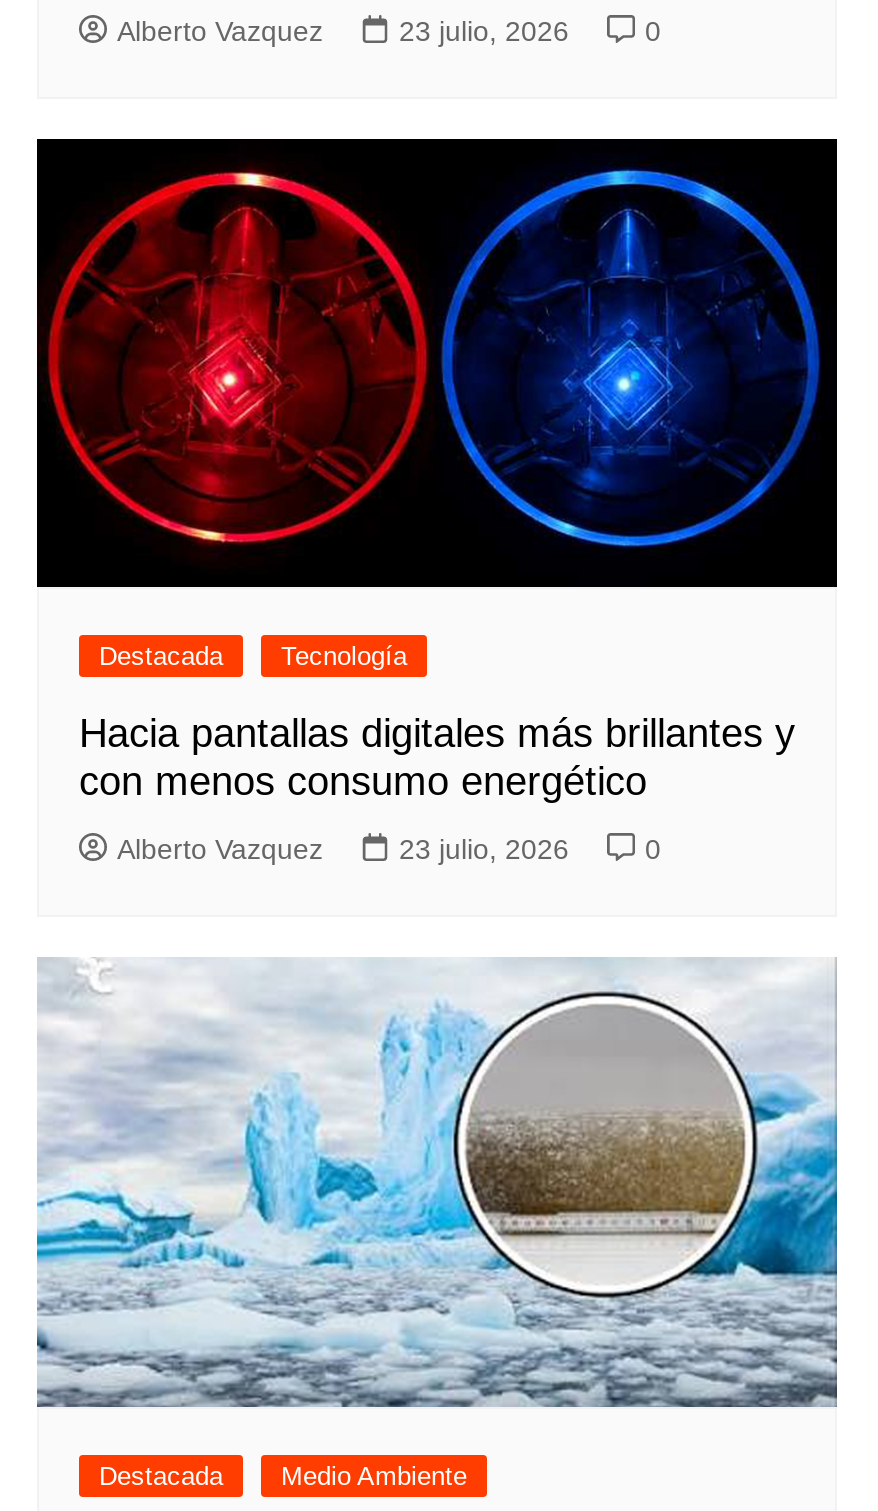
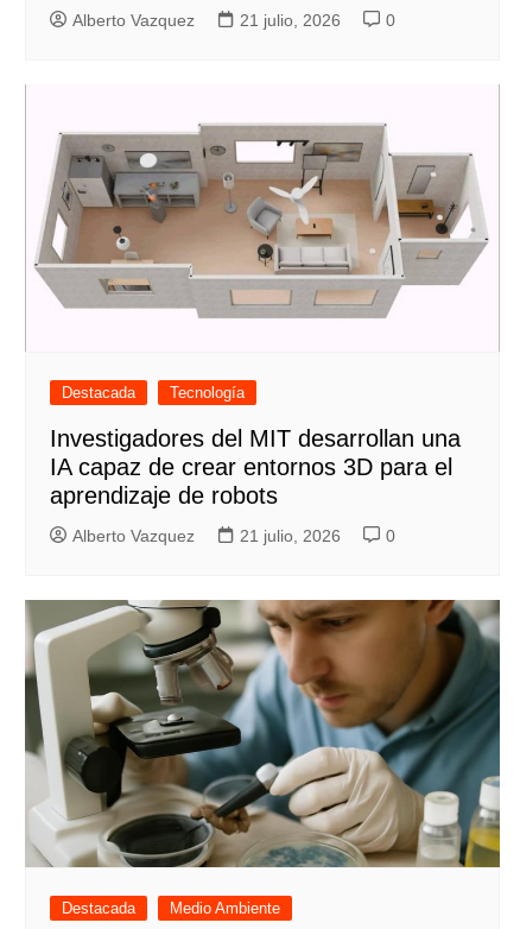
[399,14,569,46] 23 julio, 2026 -> [240,11,341,30] 21 julio, 2026
[35,136,839,590] [image] -> [25,84,500,352] [image]
[79,712,795,804] Hacia pantallas digitales más brillantes y | con menos consumo energético -> [50,425,461,508] Investigadores del MIT desarrollan una | IA capaz de crear entornos 3D para el | aprendizaje de robots
[399,834,569,866] 23 julio, 2026 -> [240,526,341,545] 21 julio, 2026
[35,958,839,1408] [image] -> [24,599,501,868] [image]

